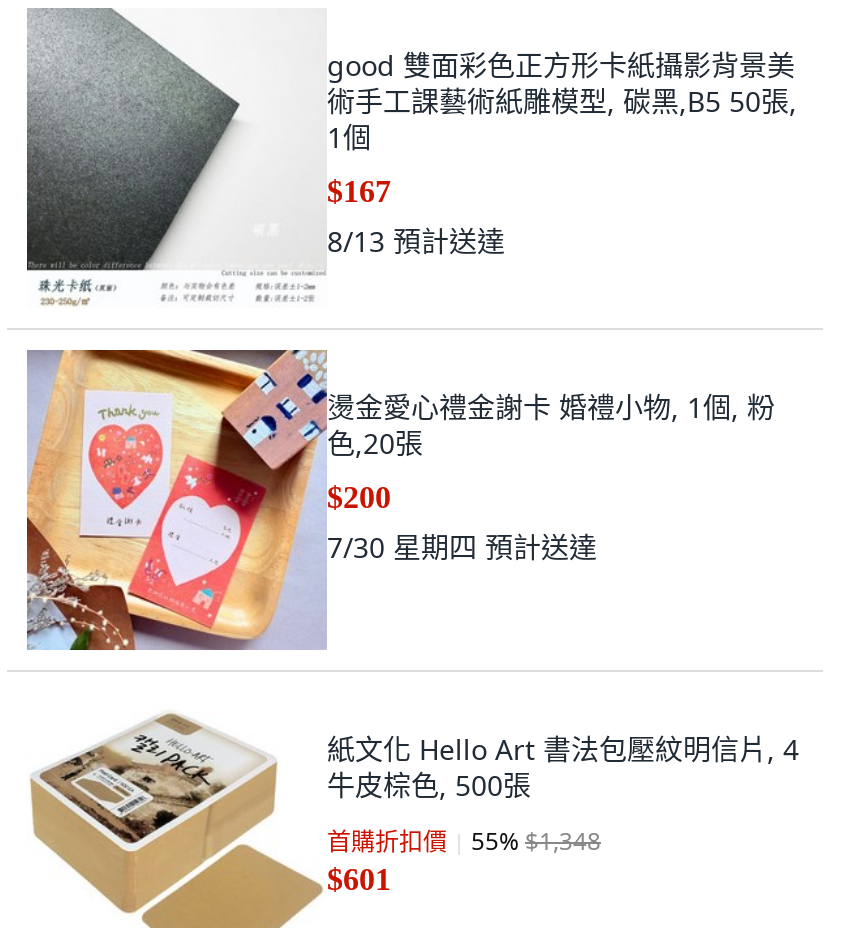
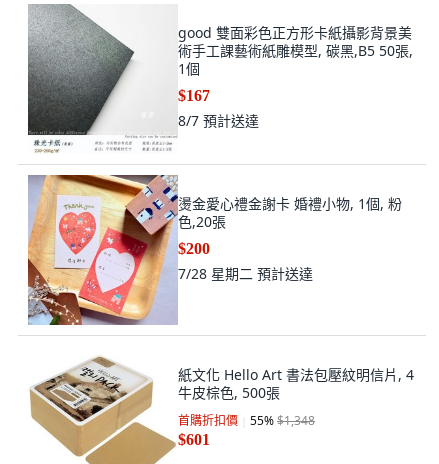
[327,222,505,260] 8/13預計送達 -> [178,111,259,130] 8/7預計送達
[327,528,597,566] 7/30 星期四預計送達 -> [178,264,313,283] 7/28 星期二預計送達

